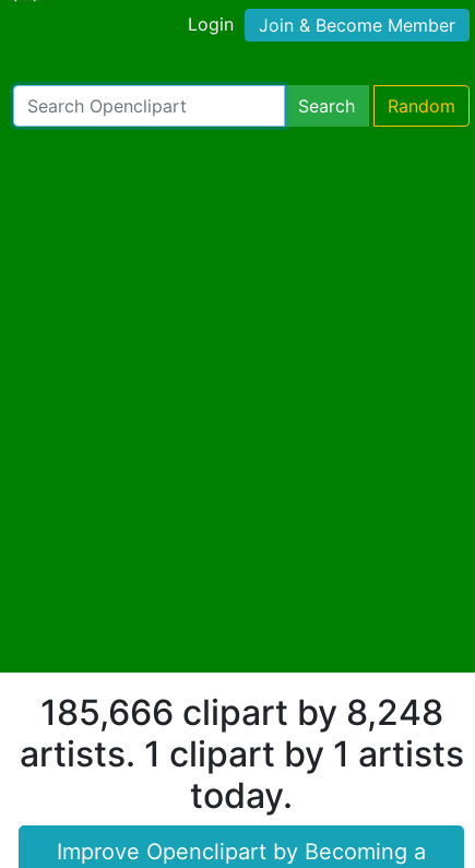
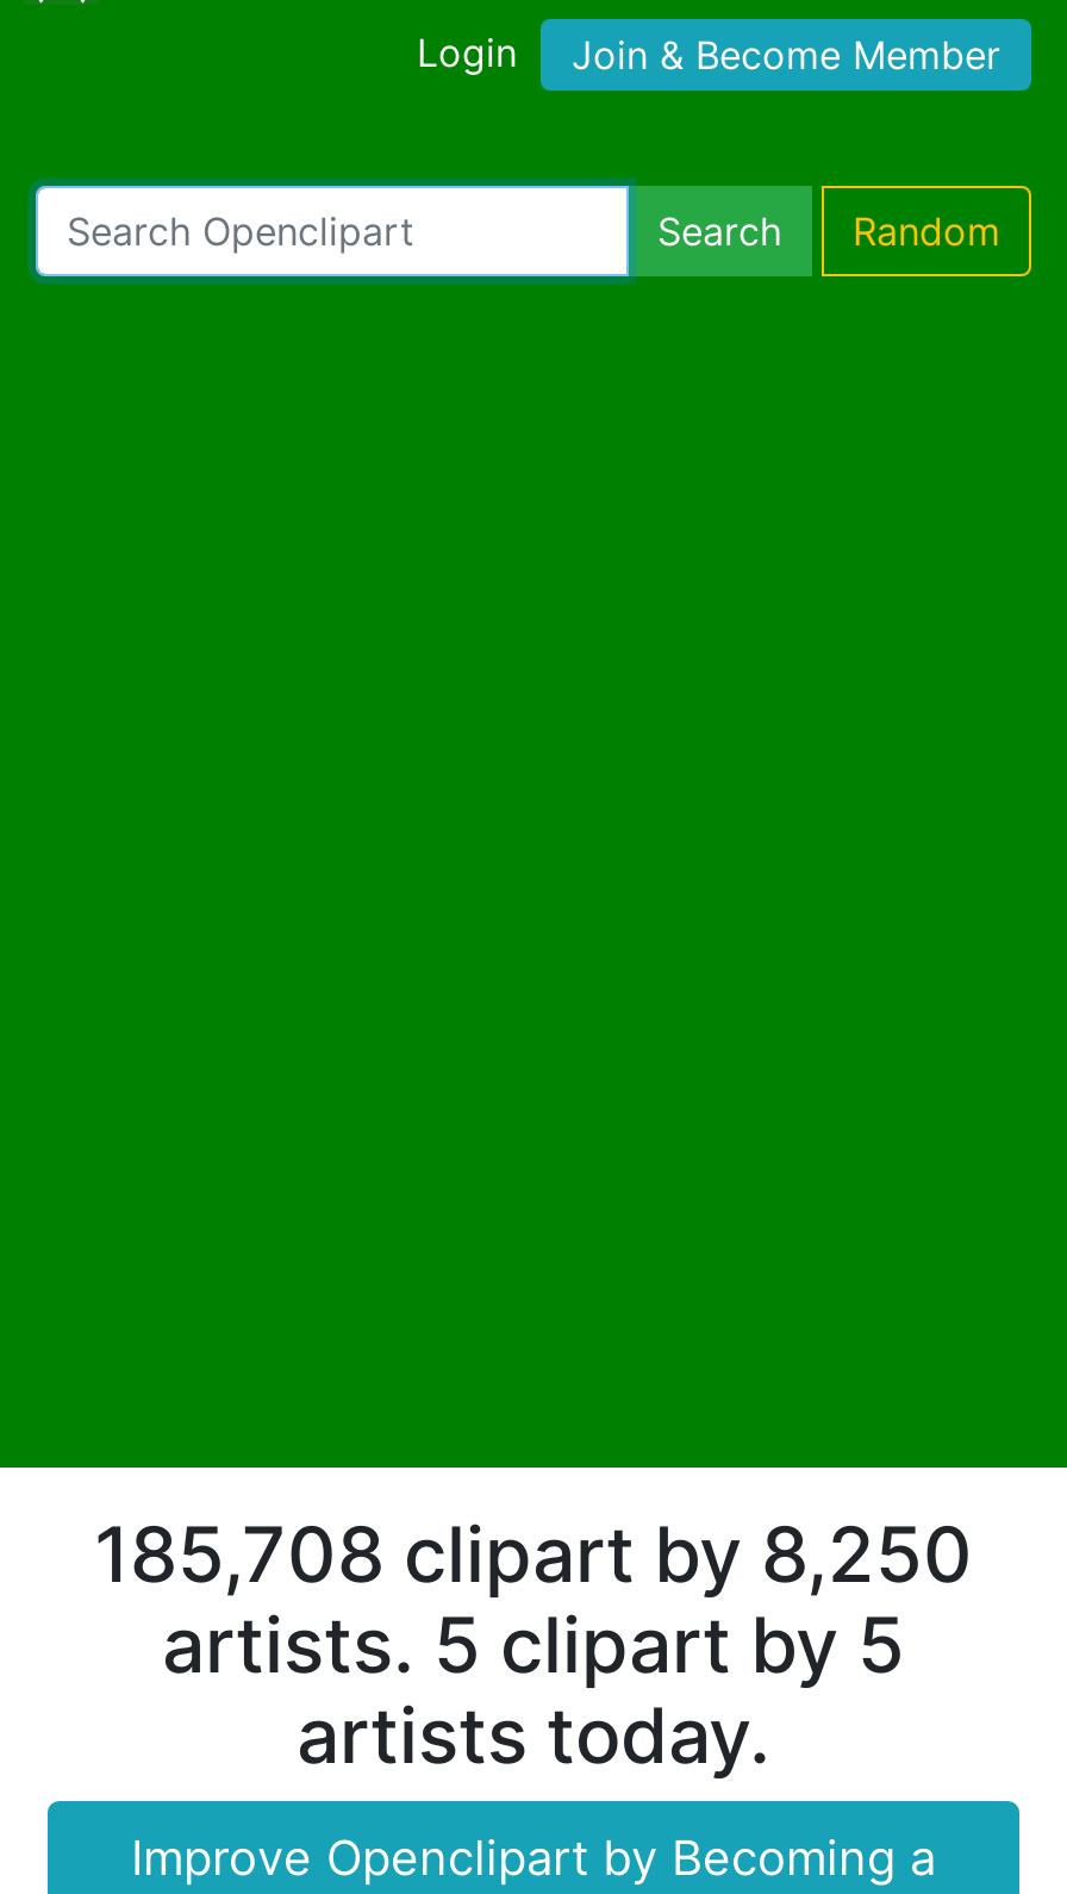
[19,691,464,816] 185,666 clipart by 8,248 | artists. 1 clipart by 1 artists | today. -> [94,1507,973,1781] 185,708 clipart by 8,250 | artists. 5 clipart by 5 | artists today.

